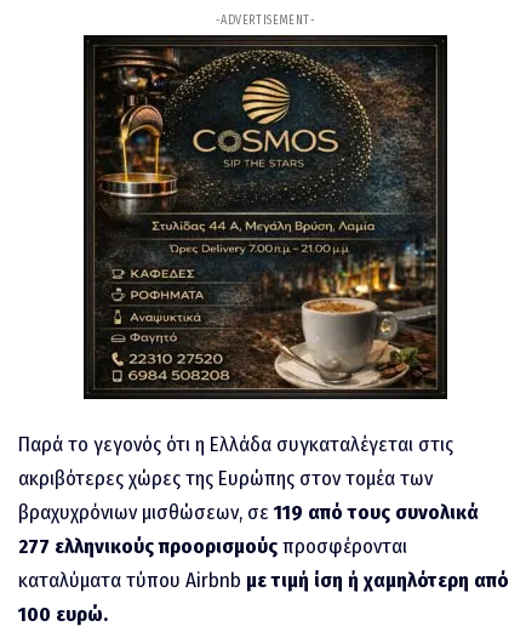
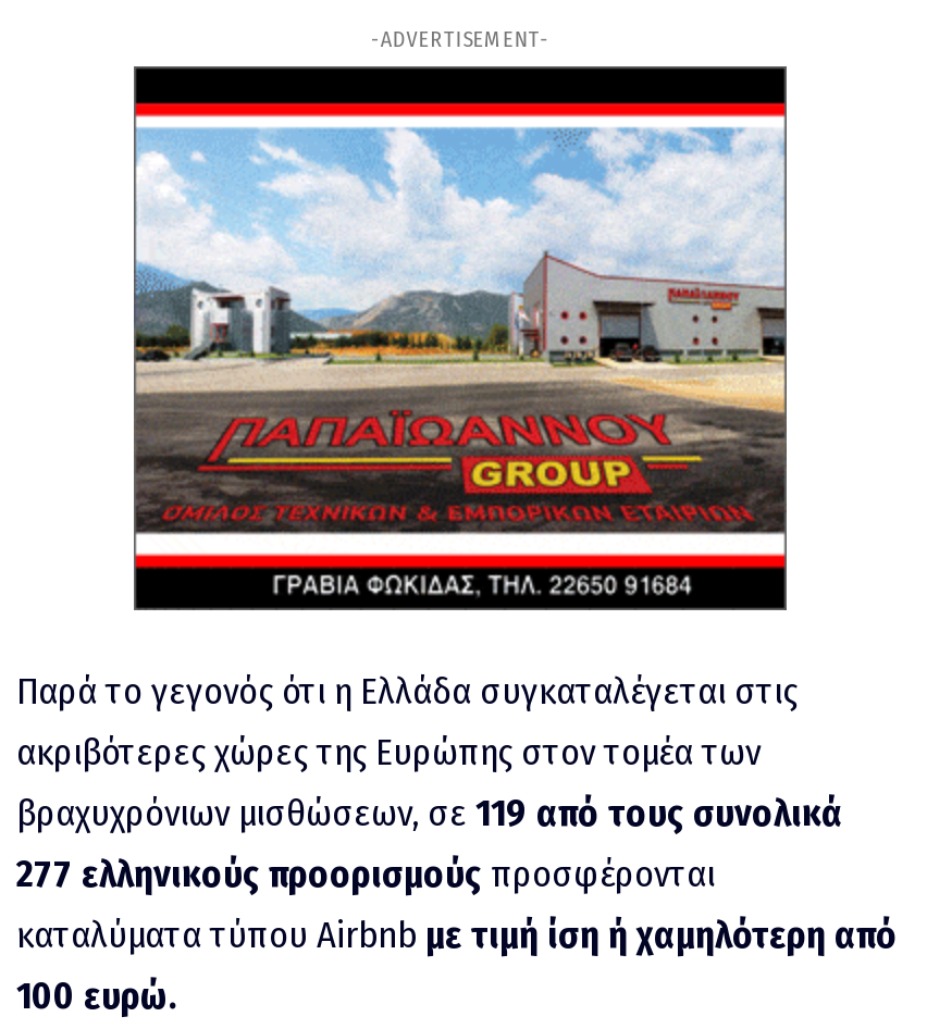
[82,34,448,394] [image] -> [132,65,789,607] [image]

